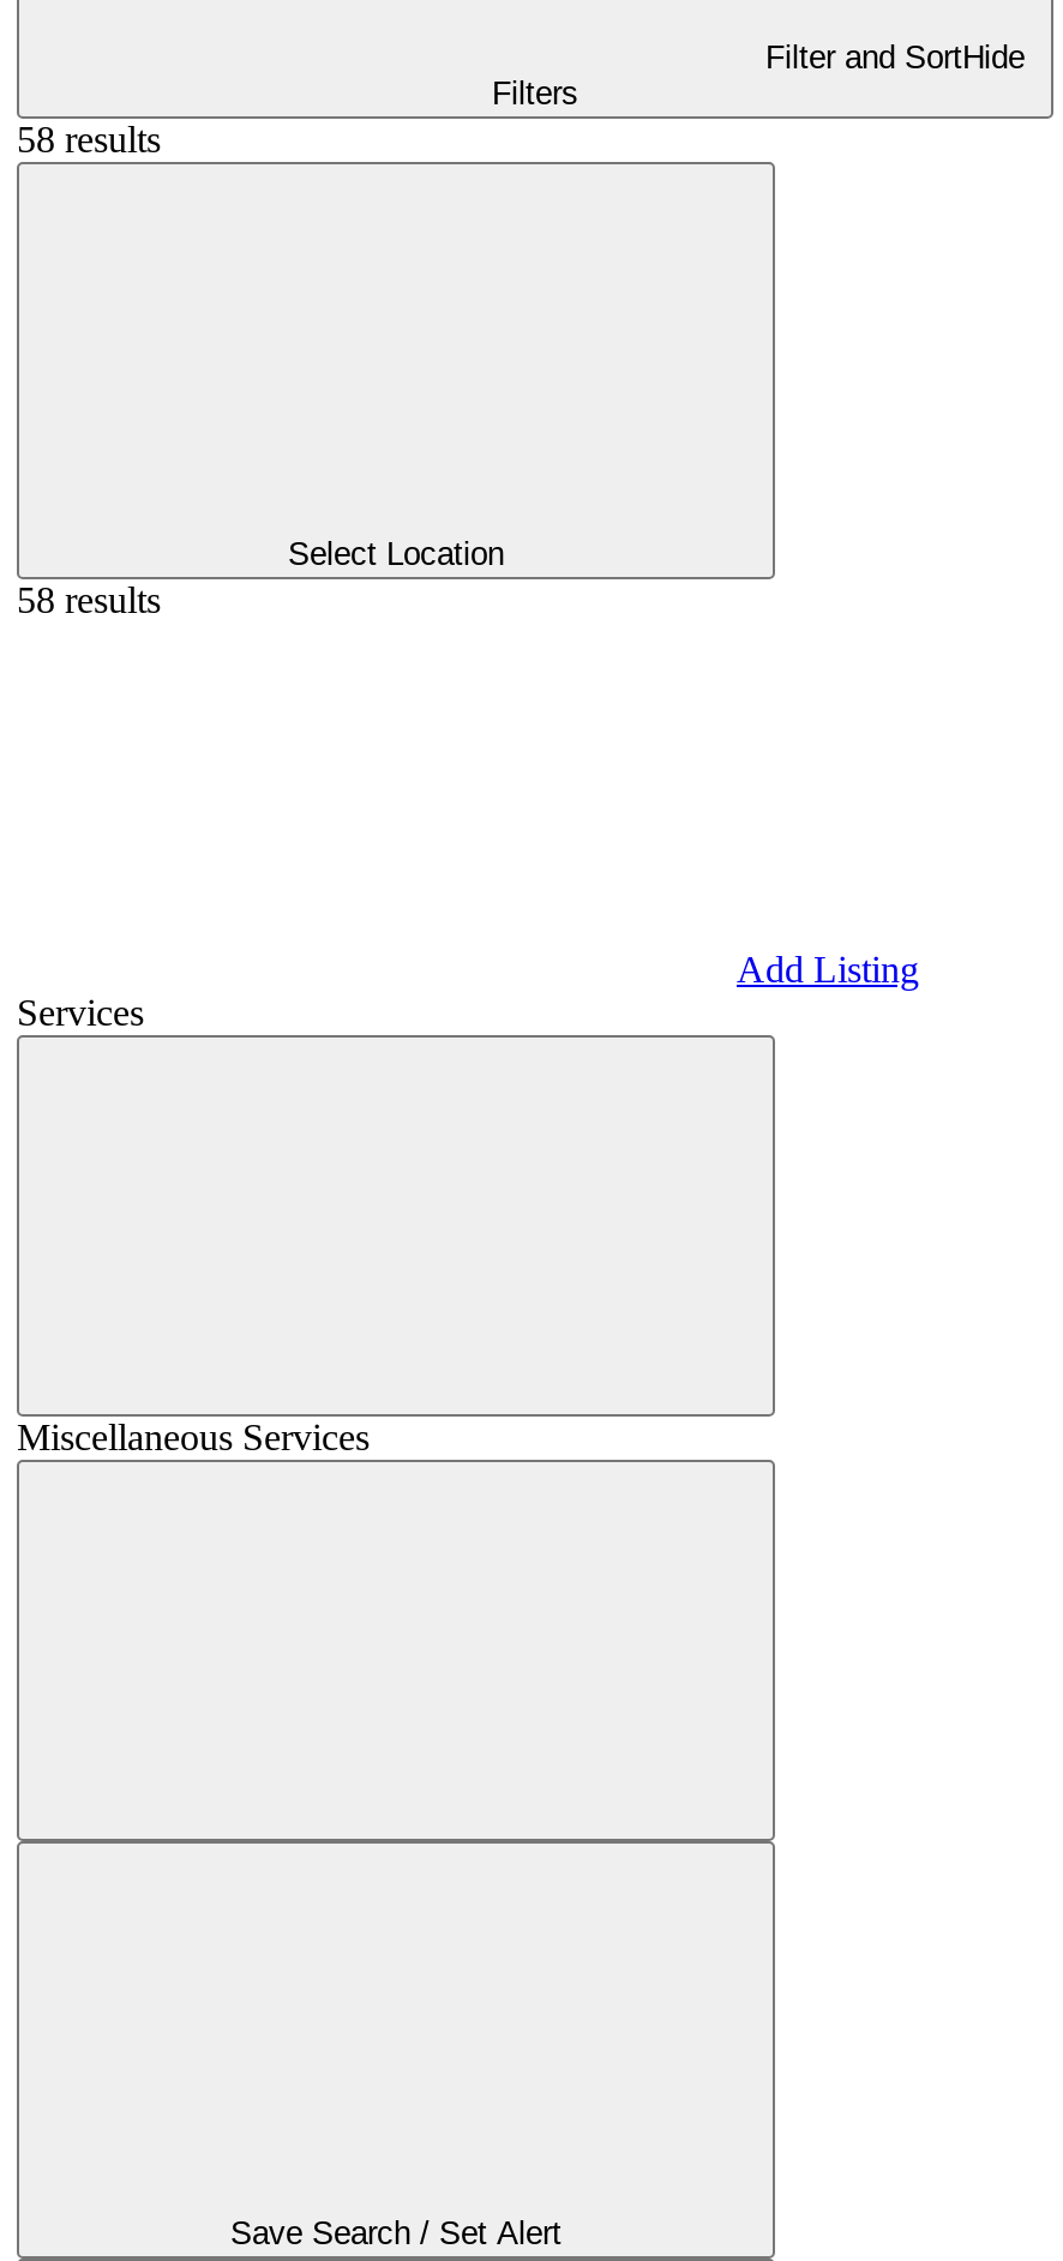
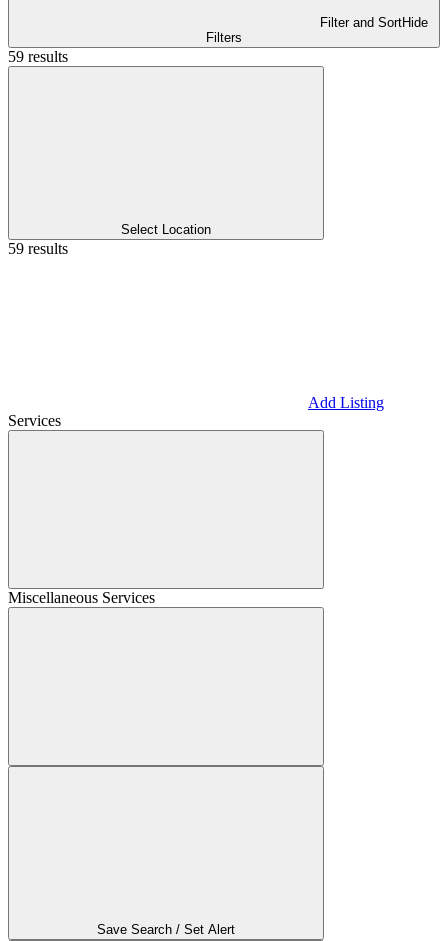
[17,119,161,160] 58 results -> [8,48,68,65] 59 results
[17,579,161,620] 58 results -> [8,240,68,257] 59 results

